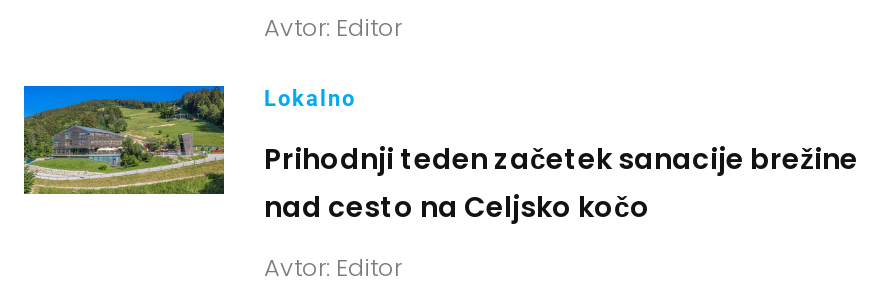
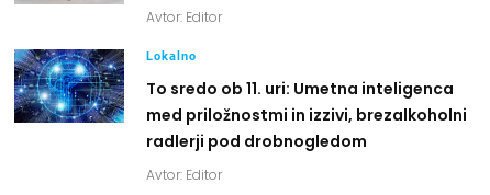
[22,84,858,226] [image] | Prihodnji teden začetek sanacije brežine | nad cesto na Celjsko kočo -> [13,48,467,152] [image] | To sredo ob 11. uri: Umetna inteligenca | med priložnostmi in izzivi, brezalkoholni | radlerji pod drobnogledom

